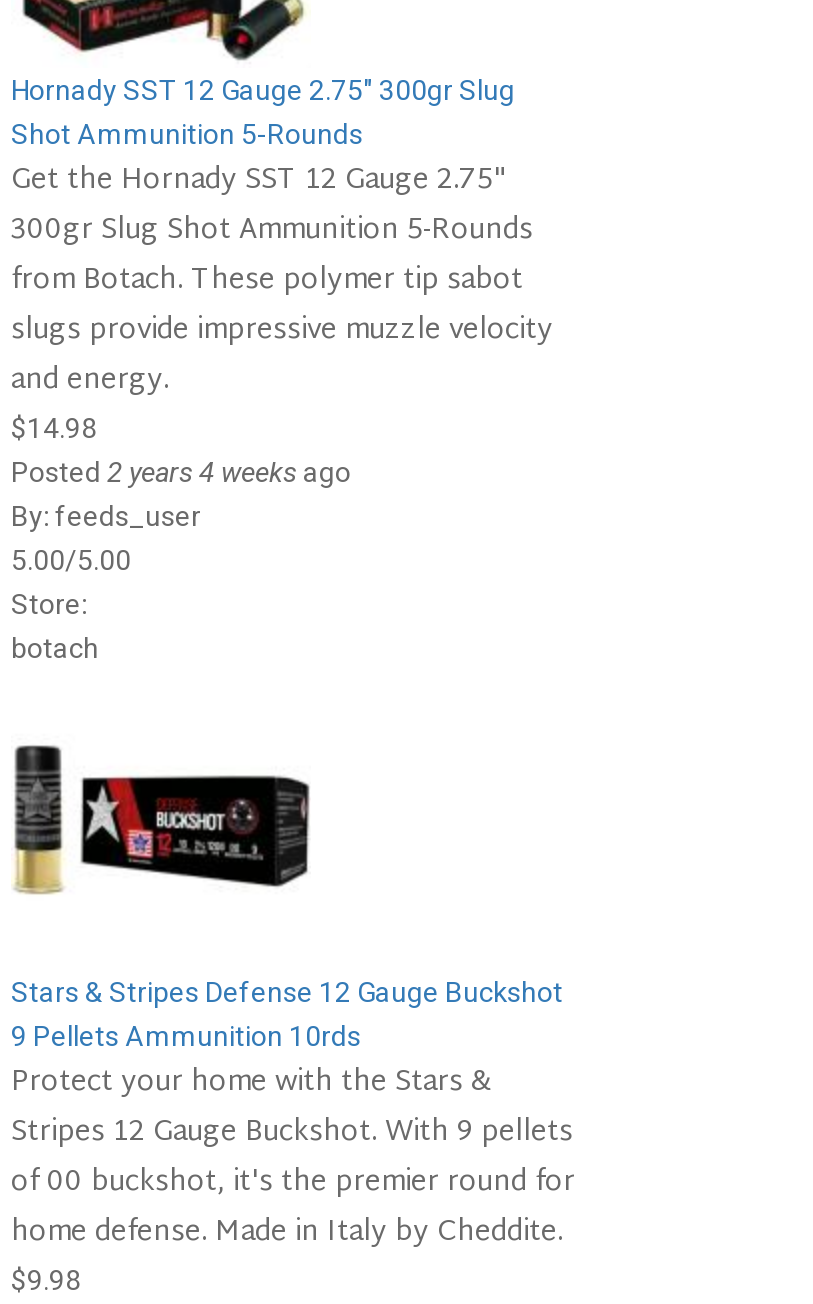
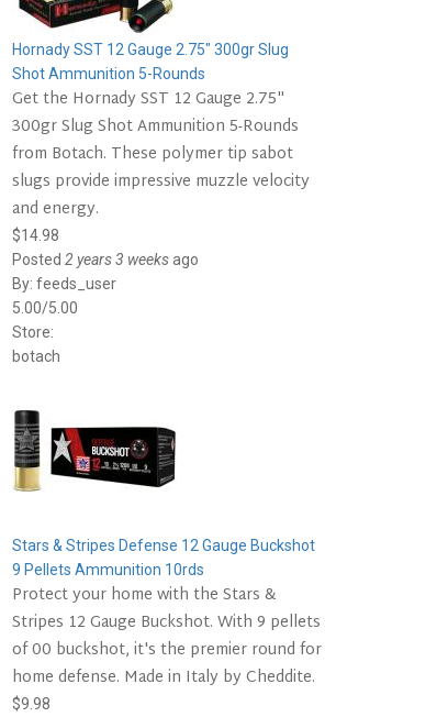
[11,456,351,488] Posted 2 years 4 weeks ago -> [12,251,199,268] Posted 2 years 3 weeks ago

